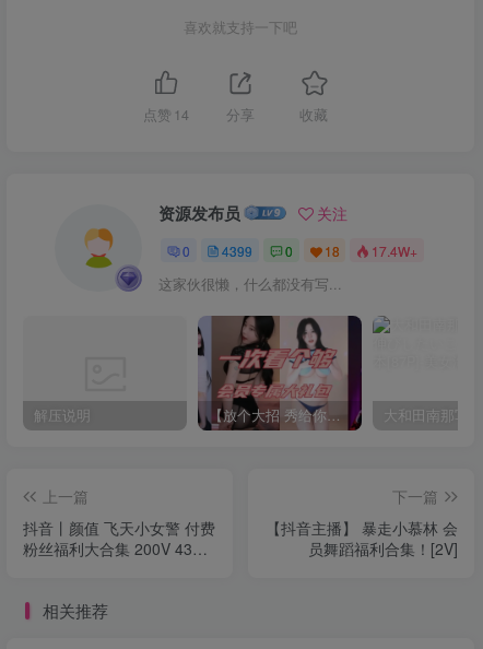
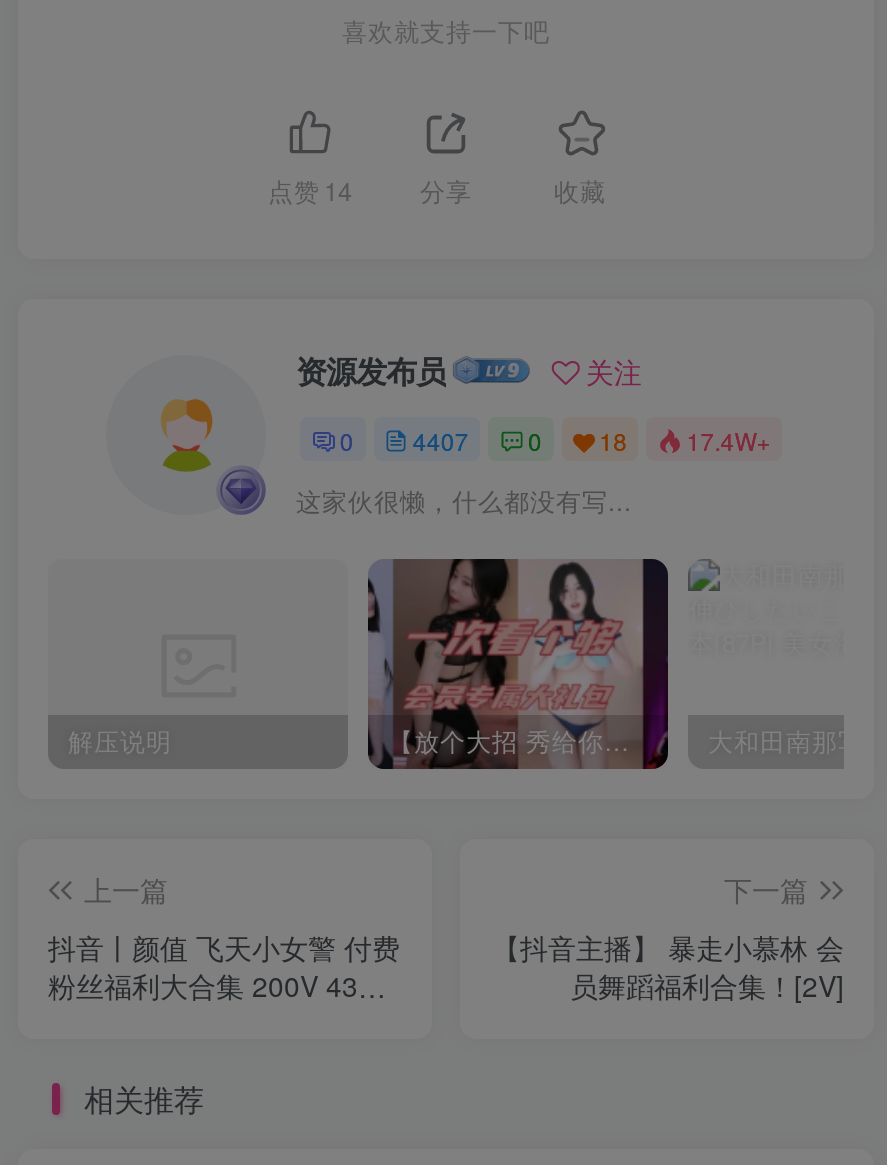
[182,241,418,260] 0 4399 0 18 17.4W+ -> [340,422,770,456] 0 4407 0 18 17.4W+

